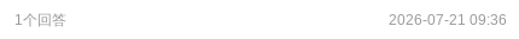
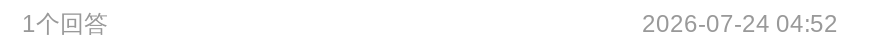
[389,12,507,28] 2026-07-21 09:36 -> [642,10,838,38] 2026-07-24 04:52

